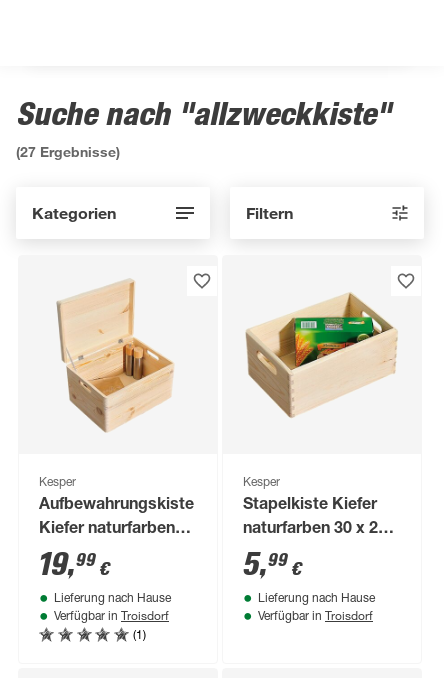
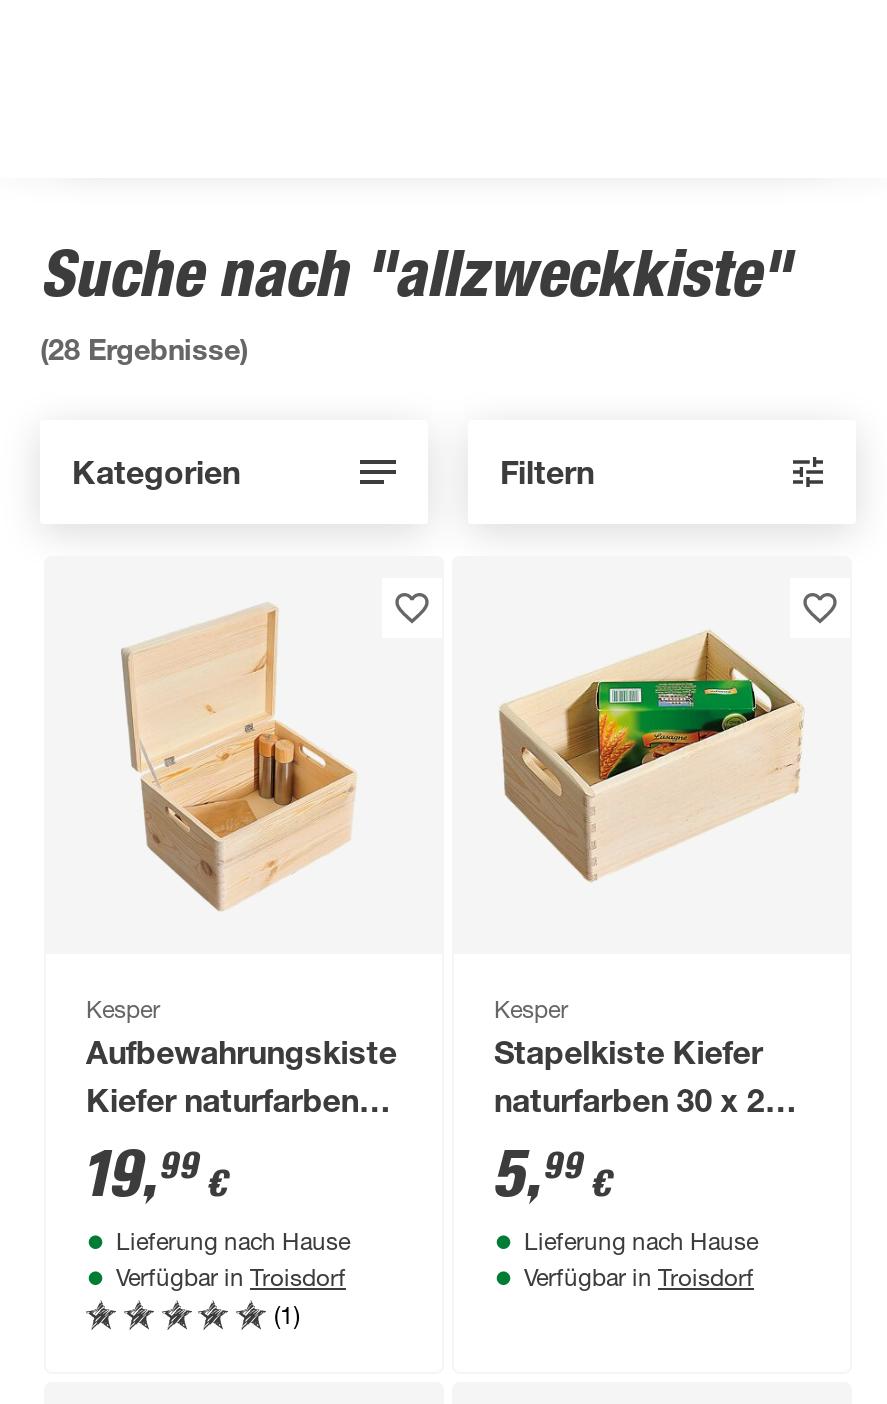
[16,143,120,160] (27 Ergebnisse) -> [40,332,248,366] (28 Ergebnisse)

